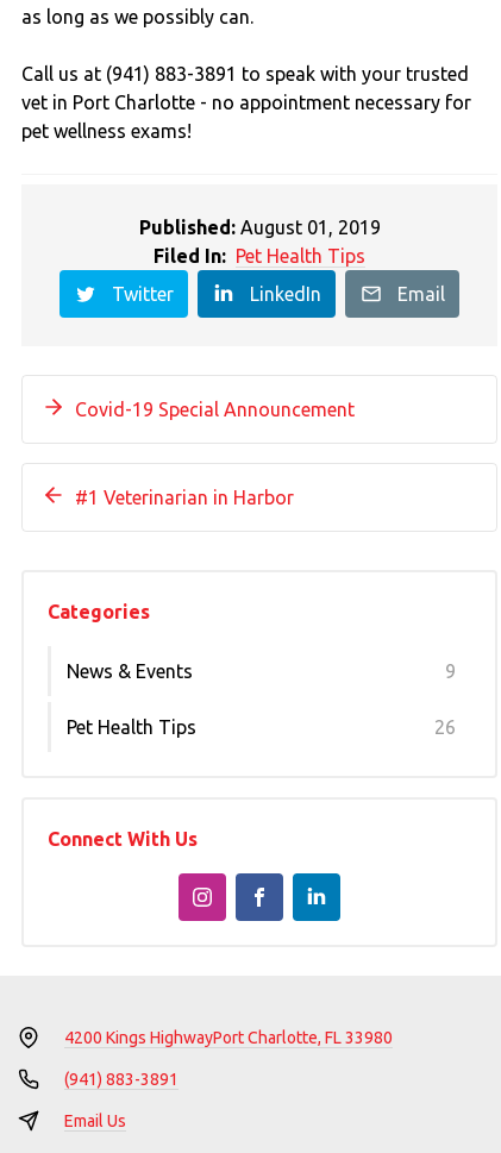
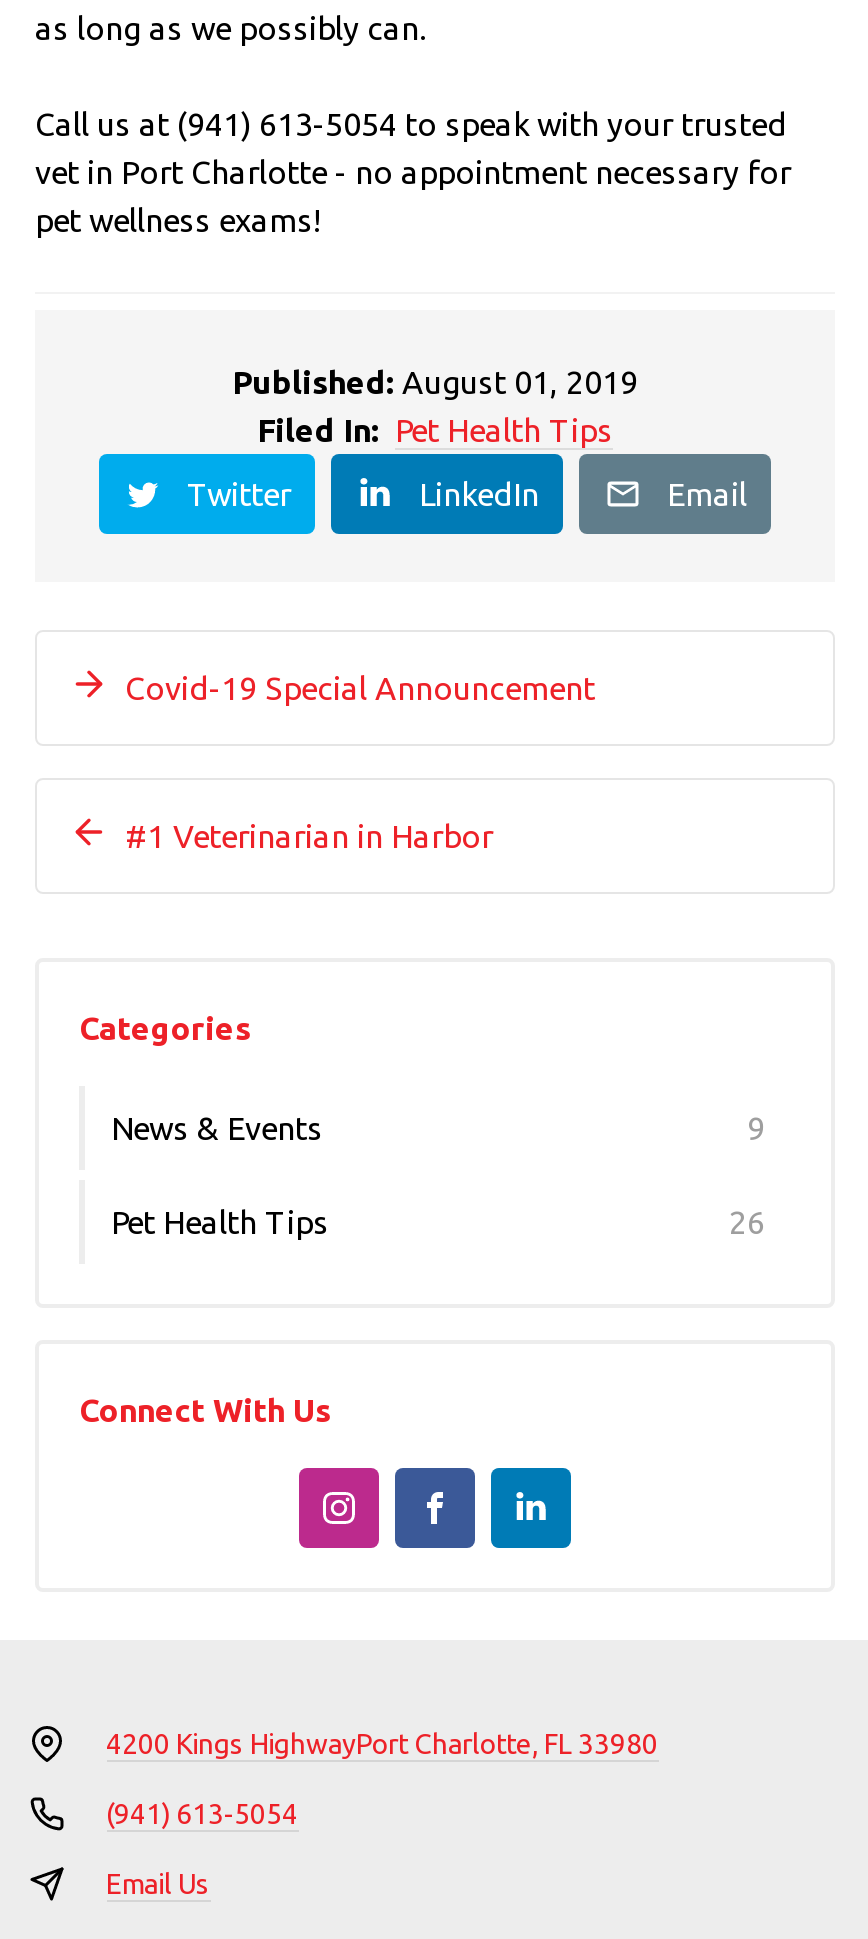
[21,62,469,84] Call us at (941) 883-3891 to speak with your trusted -> [35,105,787,141] Call us at (941) 613-5054 to speak with your trusted
[64,1069,178,1088] (941) 883-3891 -> [106,1797,298,1829] (941) 613-5054

